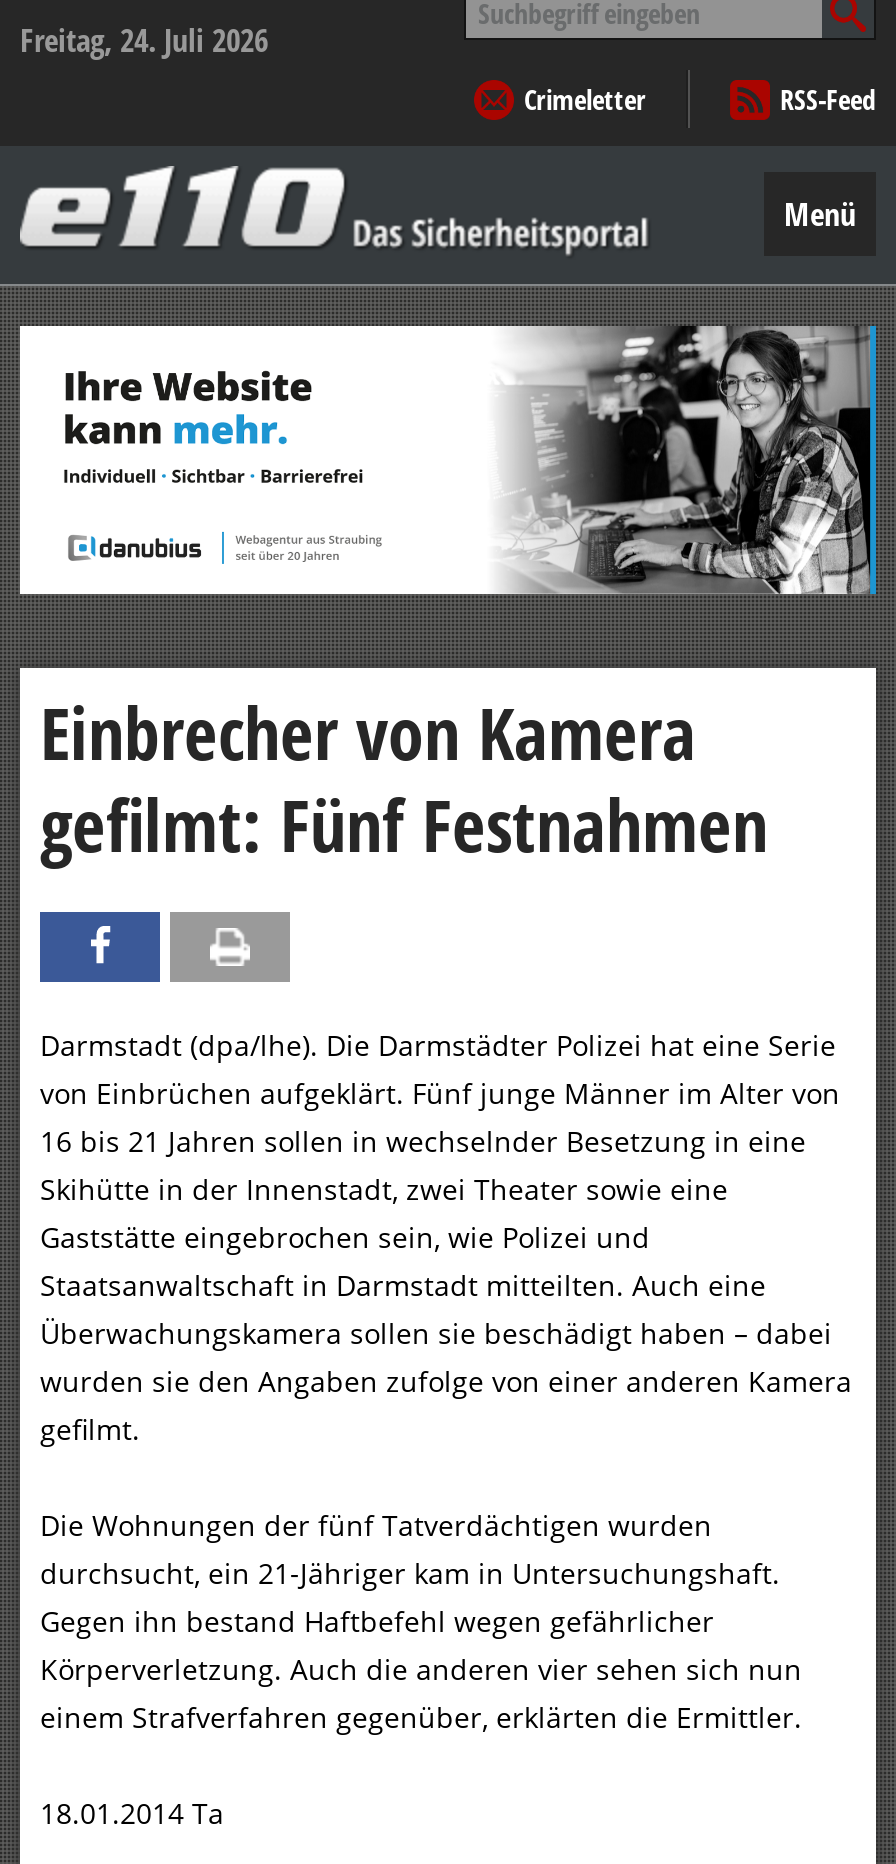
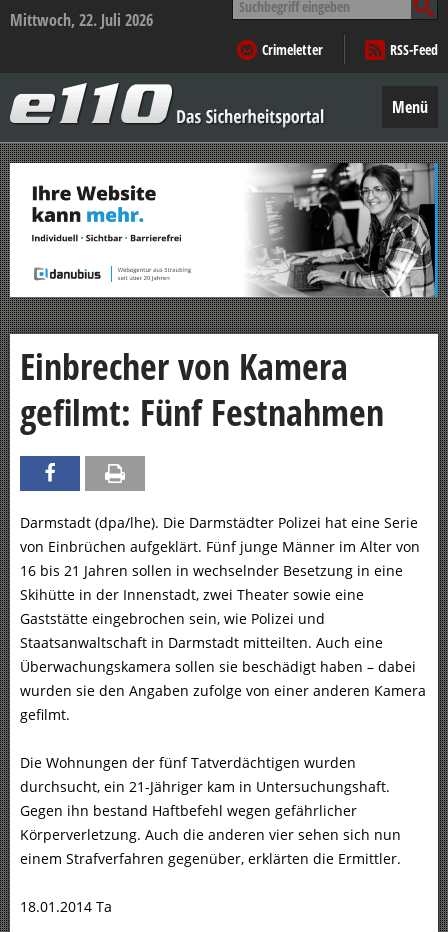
[20,18,268,62] Freitag, 24. Juli 2026 -> [10,9,153,31] Mittwoch, 22. Juli 2026

